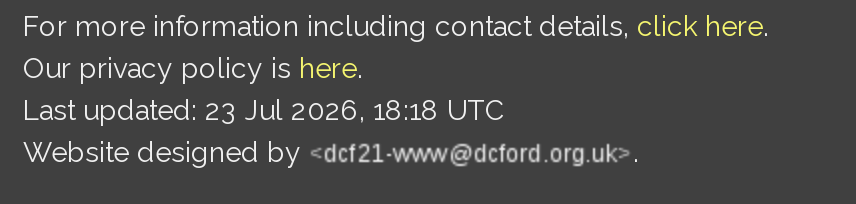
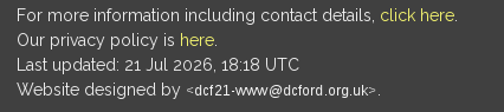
[23,93,505,125] Last updated: 23 Jul 2026, 18:18 UTC -> [17,55,299,74] Last updated: 21 Jul 2026, 18:18 UTC

